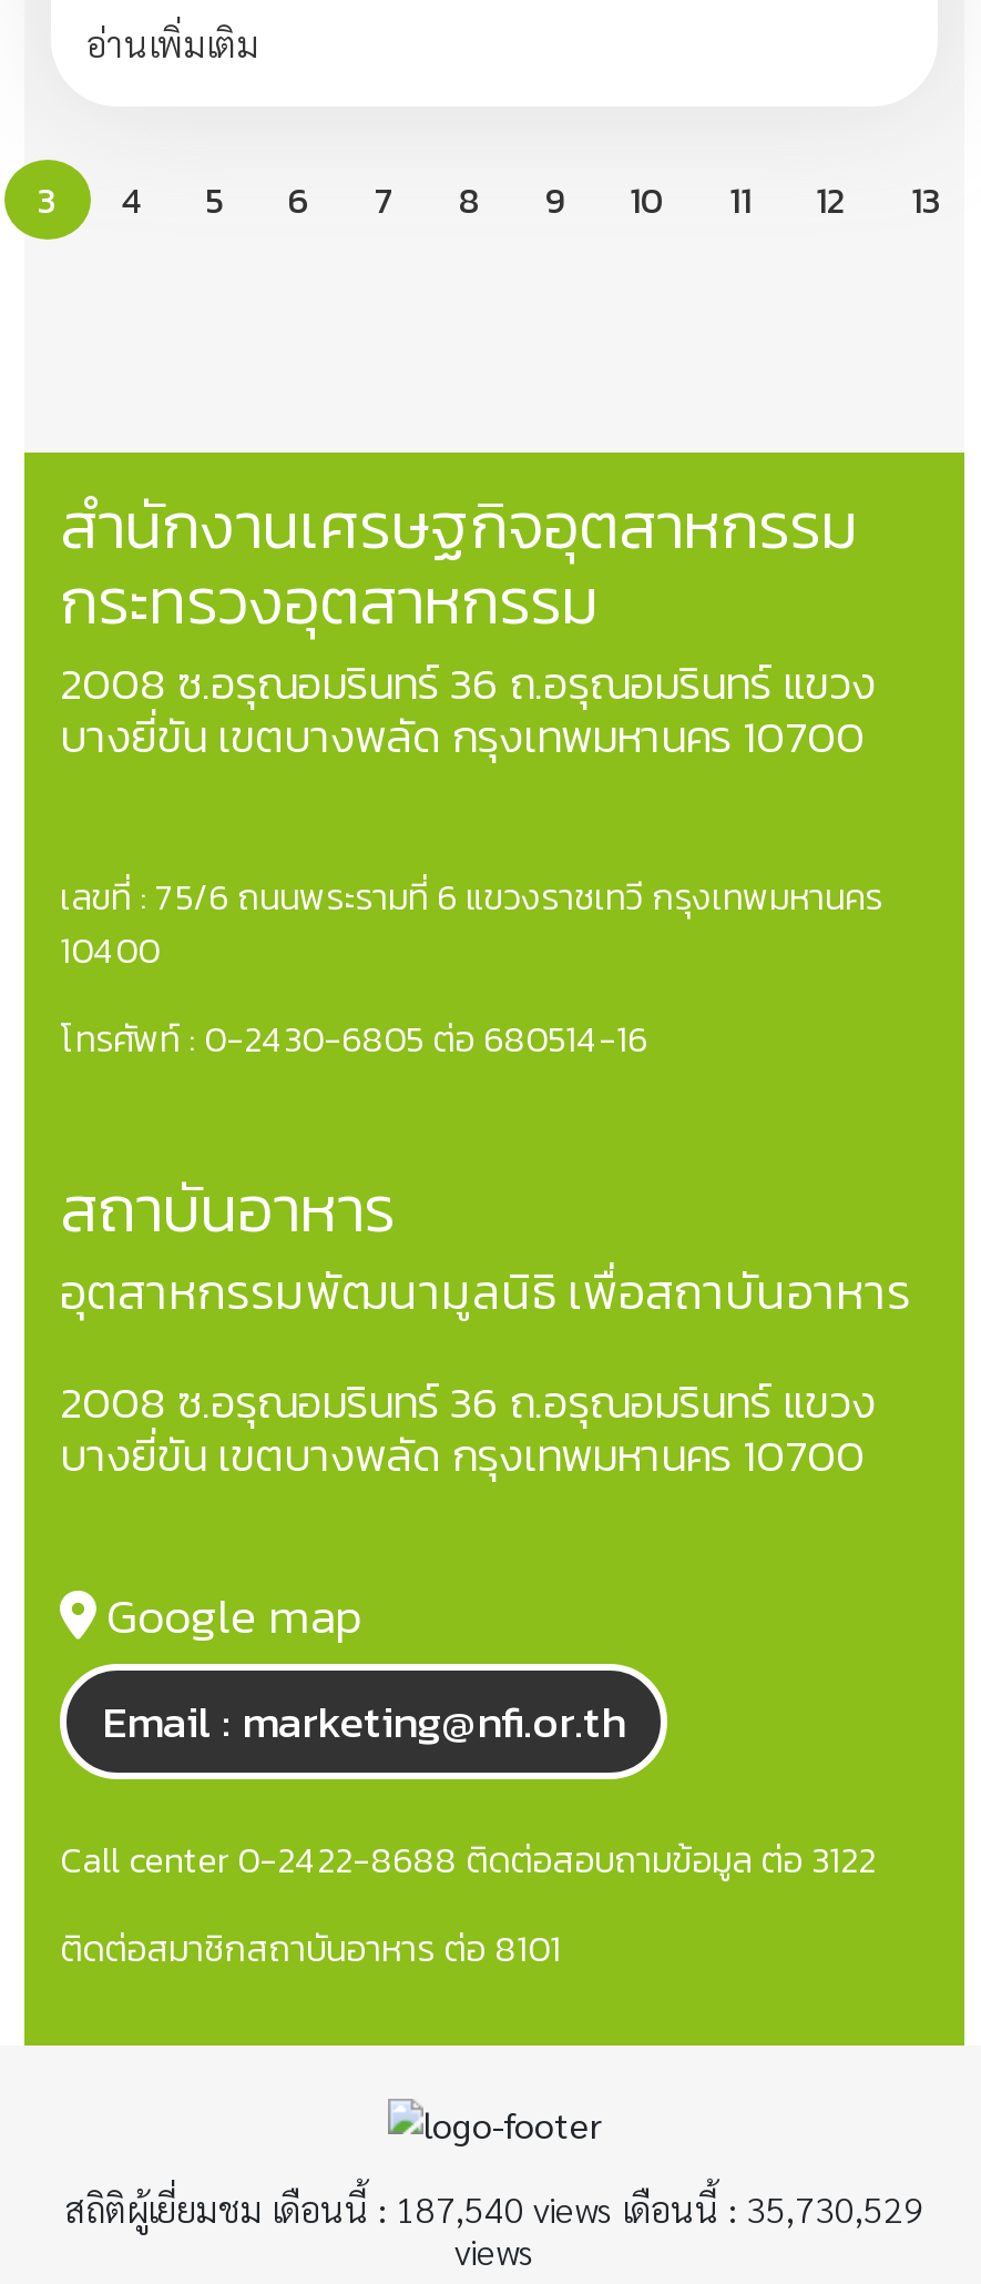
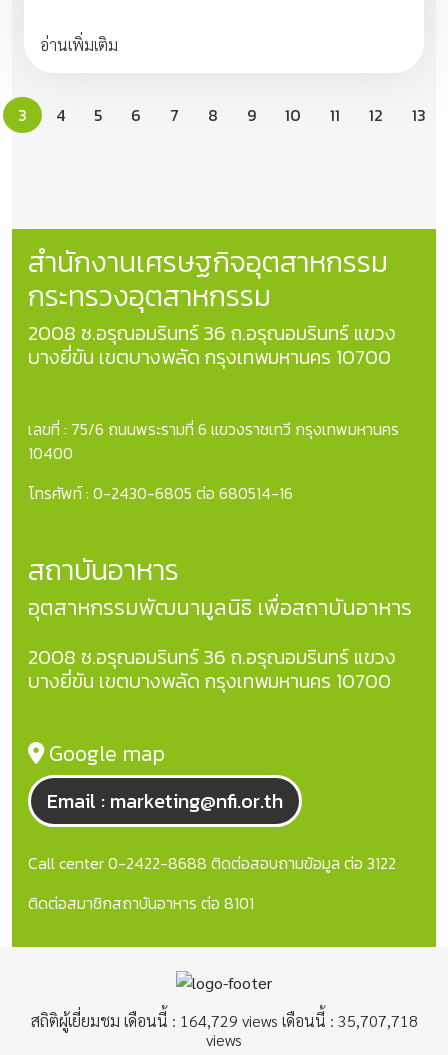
[65,2185,923,2232] สถิติผู้เยี่ยมชม เดือนนี้ : 187,540 views เดือนนี้ : 35,730,529 -> [30,1010,417,1031] สถิติผู้เยี่ยมชม เดือนนี้ : 164,729 views เดือนนี้ : 35,707,718

